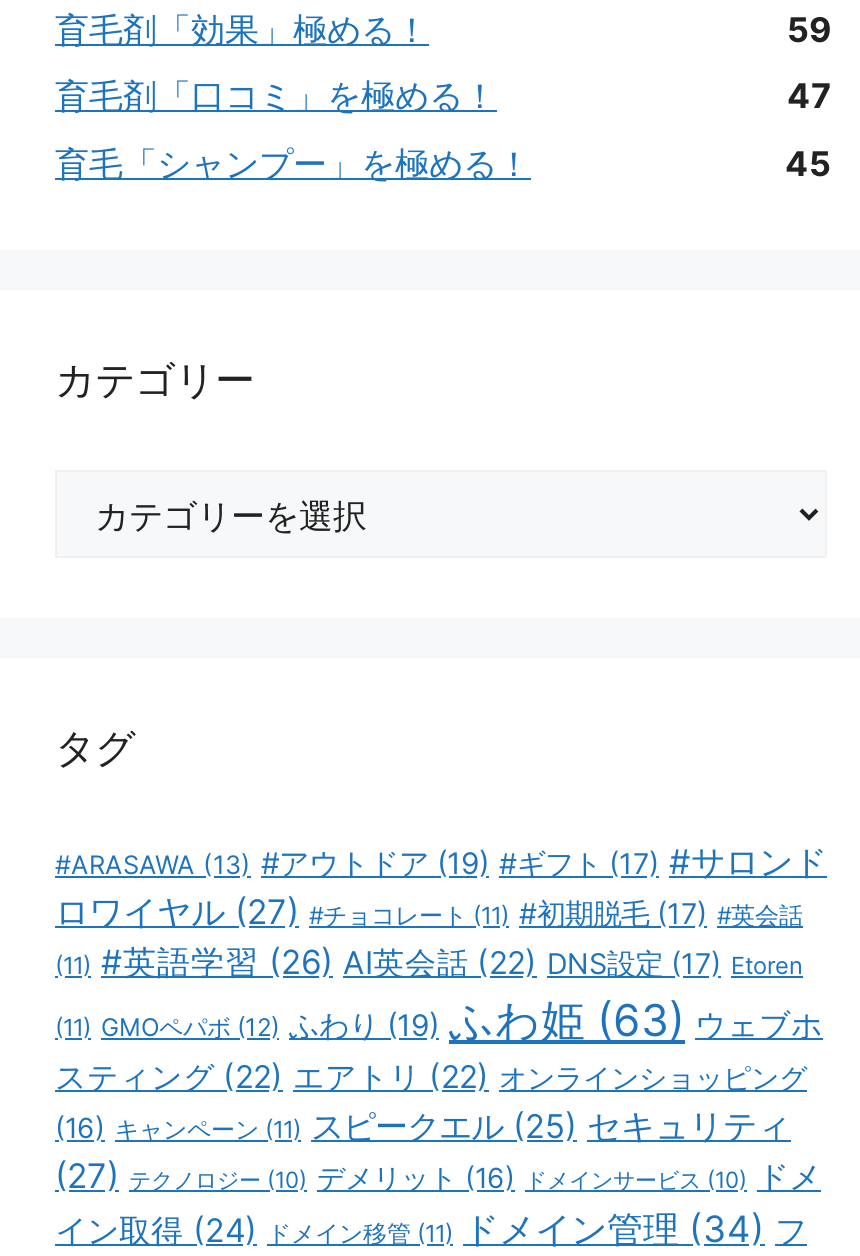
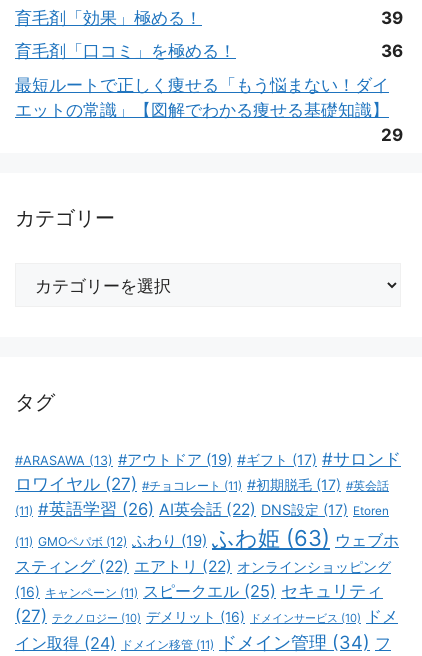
[787,10,831,50] 59 -> [381,8,403,28] 39
[787,77,831,117] 47 -> [381,41,403,61] 36
[55,144,831,184] 育毛「シャンプー」を極める！ | 45 -> [15,75,403,145] 最短ルートで正しく痩せる「もう悩まない！ダイ | エットの常識」【図解でわかる痩せる基礎知識】 | 29

